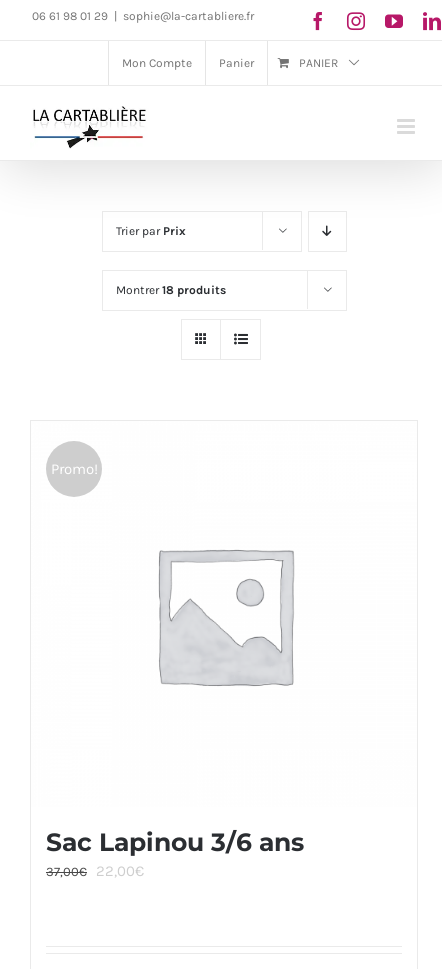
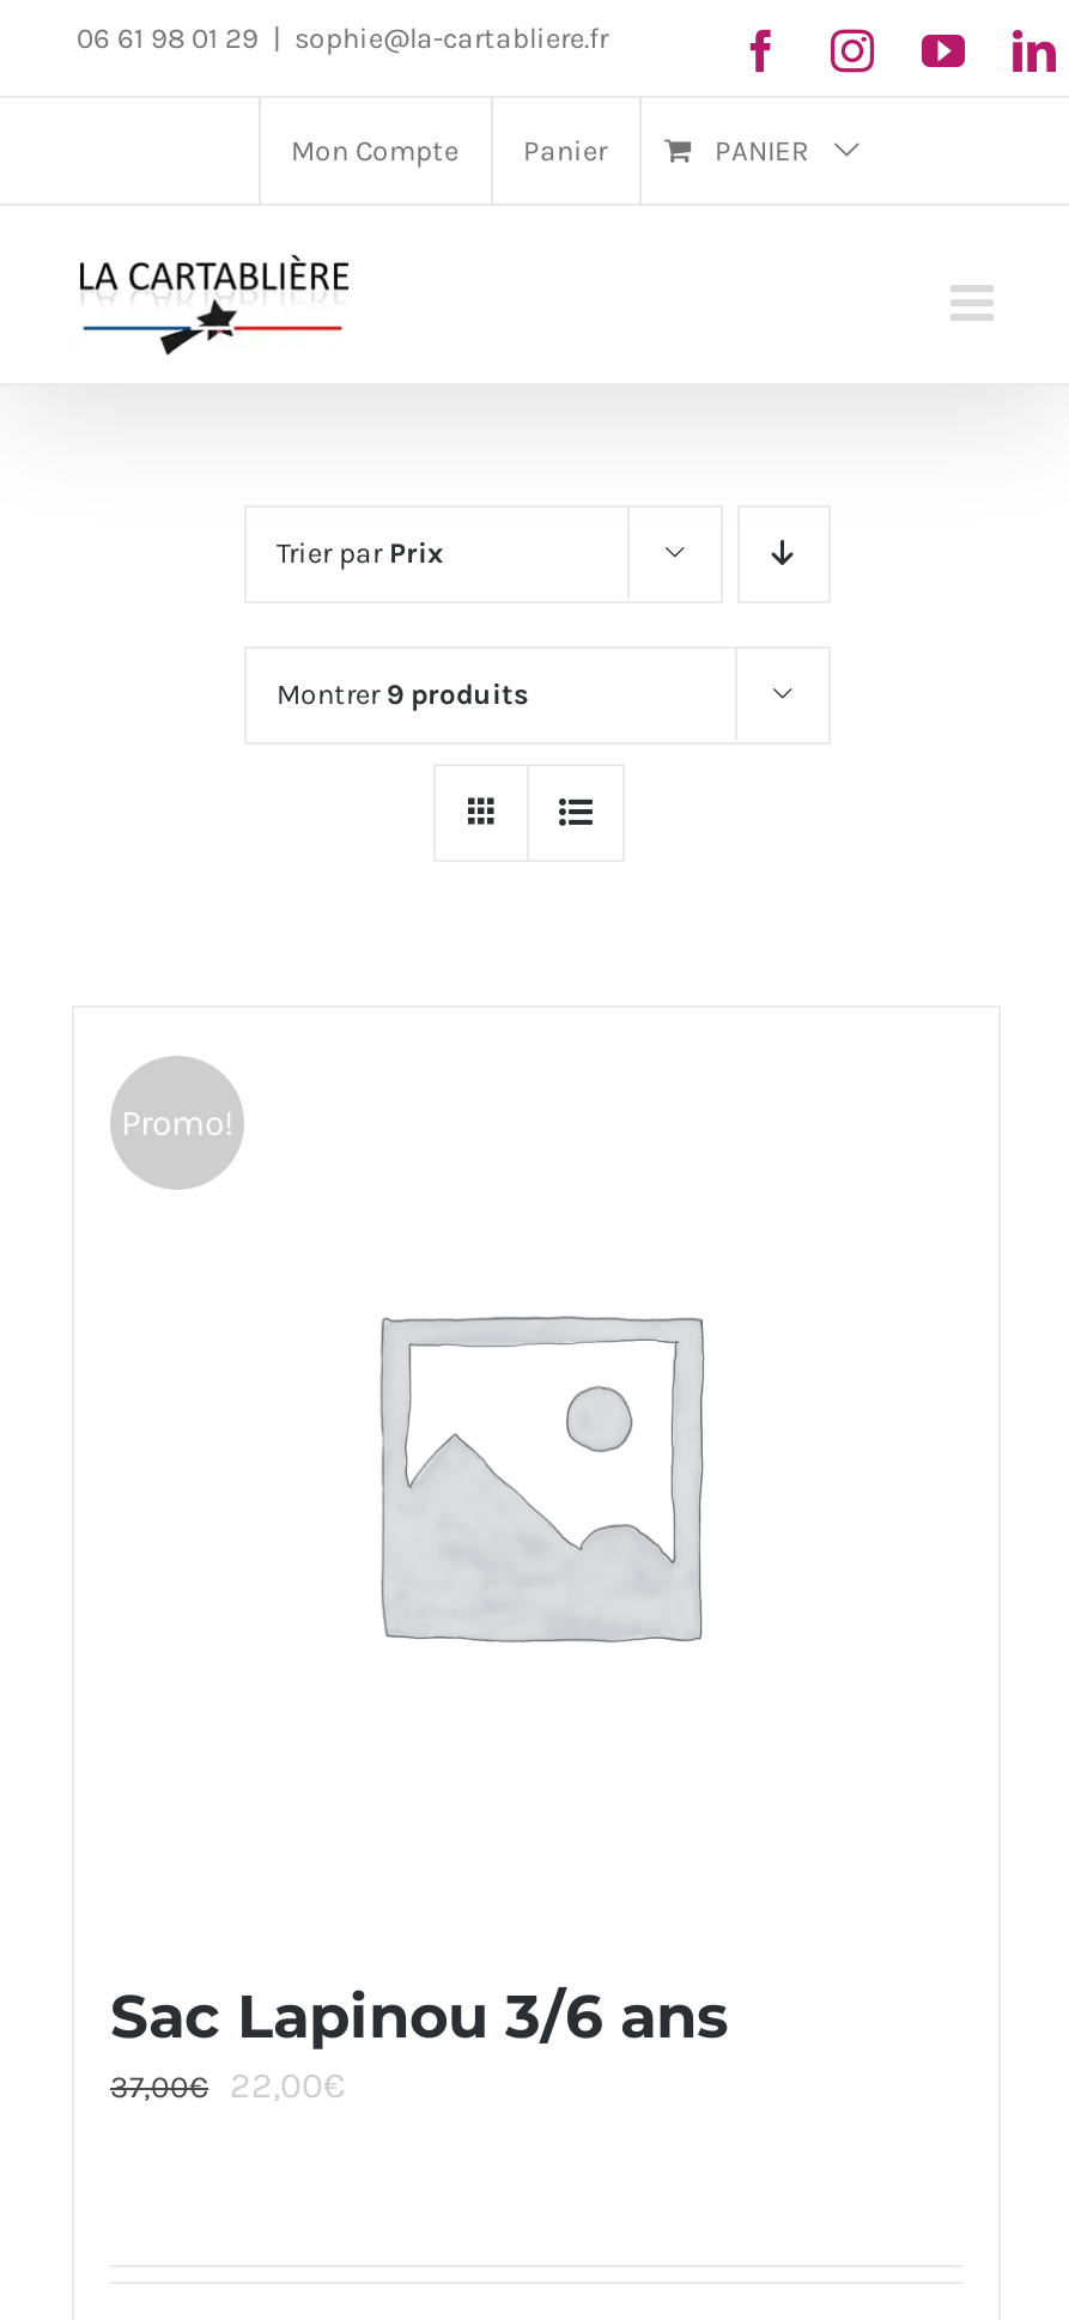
[115,283,225,297] Montrer 18 produits -> [277,678,528,711] Montrer 9 produits

